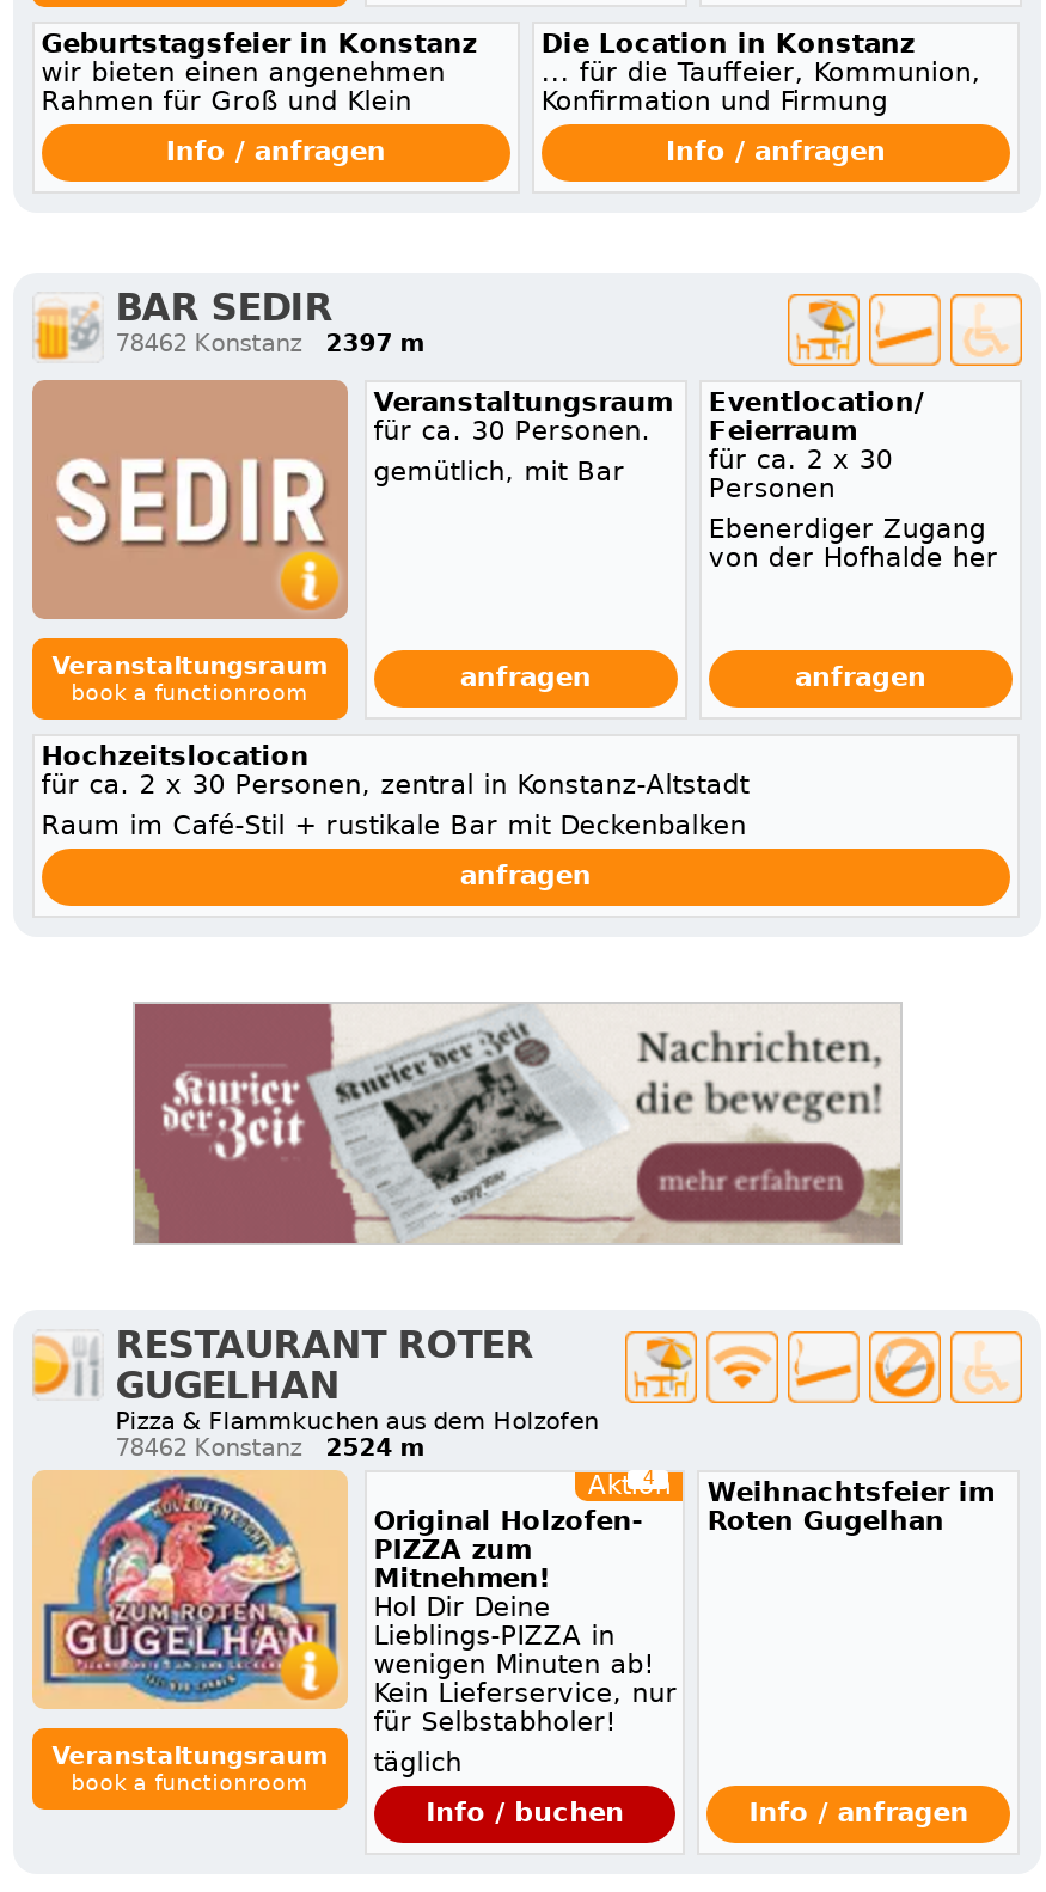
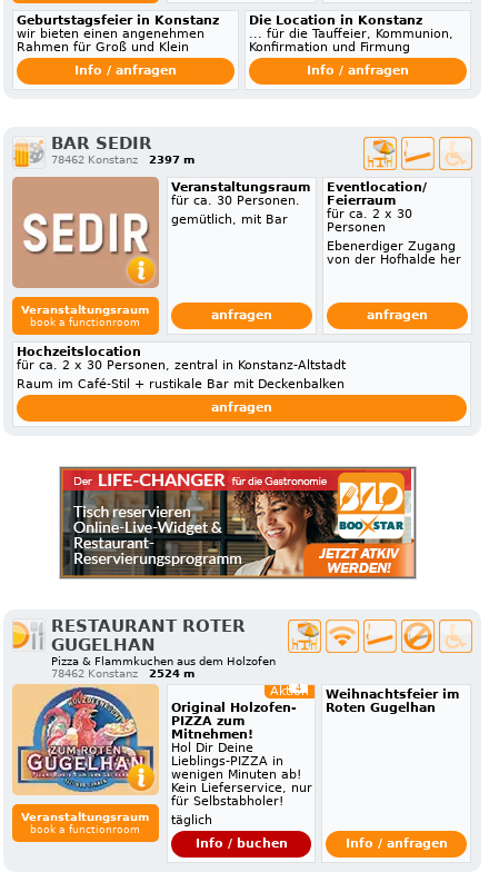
[135,1004,900,1243] [image] -> [61,466,417,578] [image]

